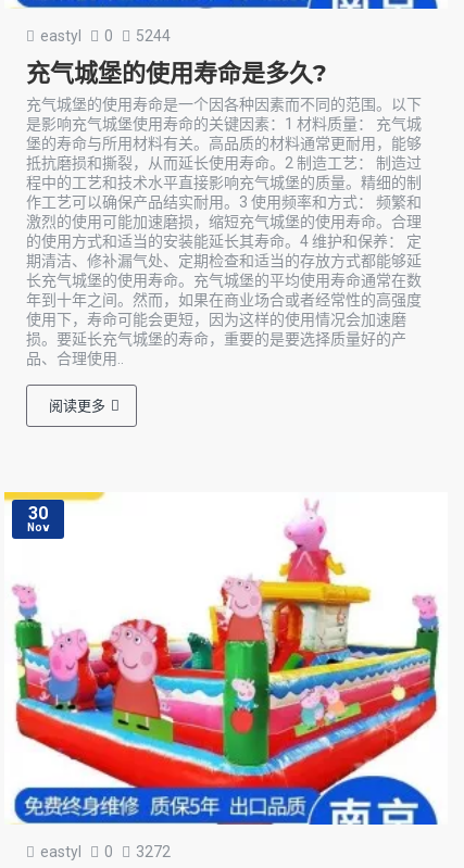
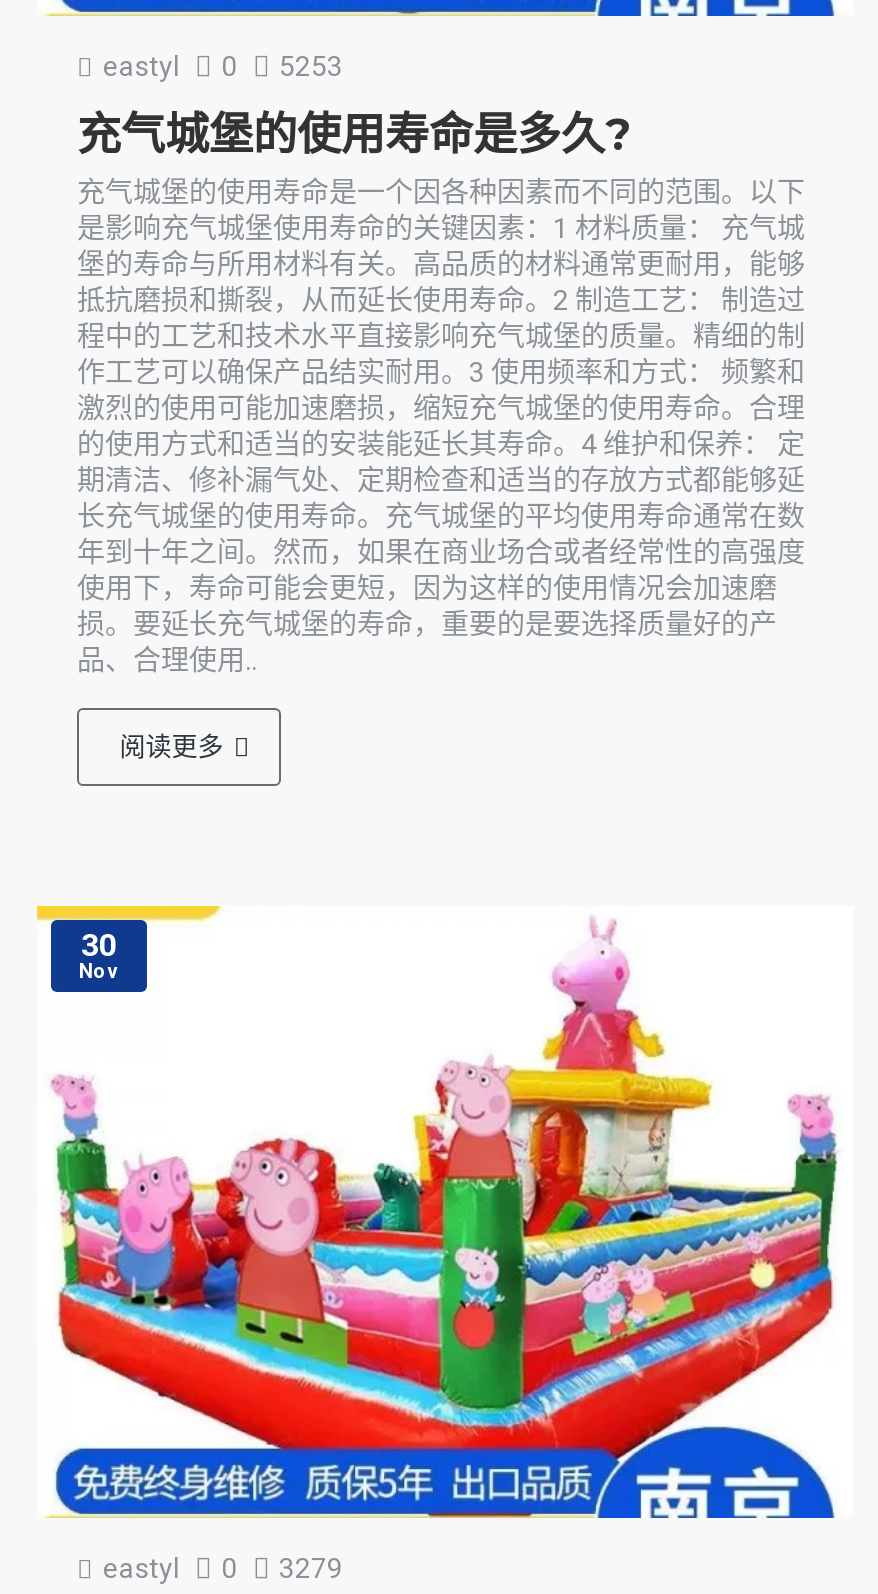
[40,27,171,45] eastyl 0 5244 -> [103,50,343,82] eastyl 0 5253
[40,843,171,860] eastyl 0 3272 -> [103,1552,343,1584] eastyl 0 3279

